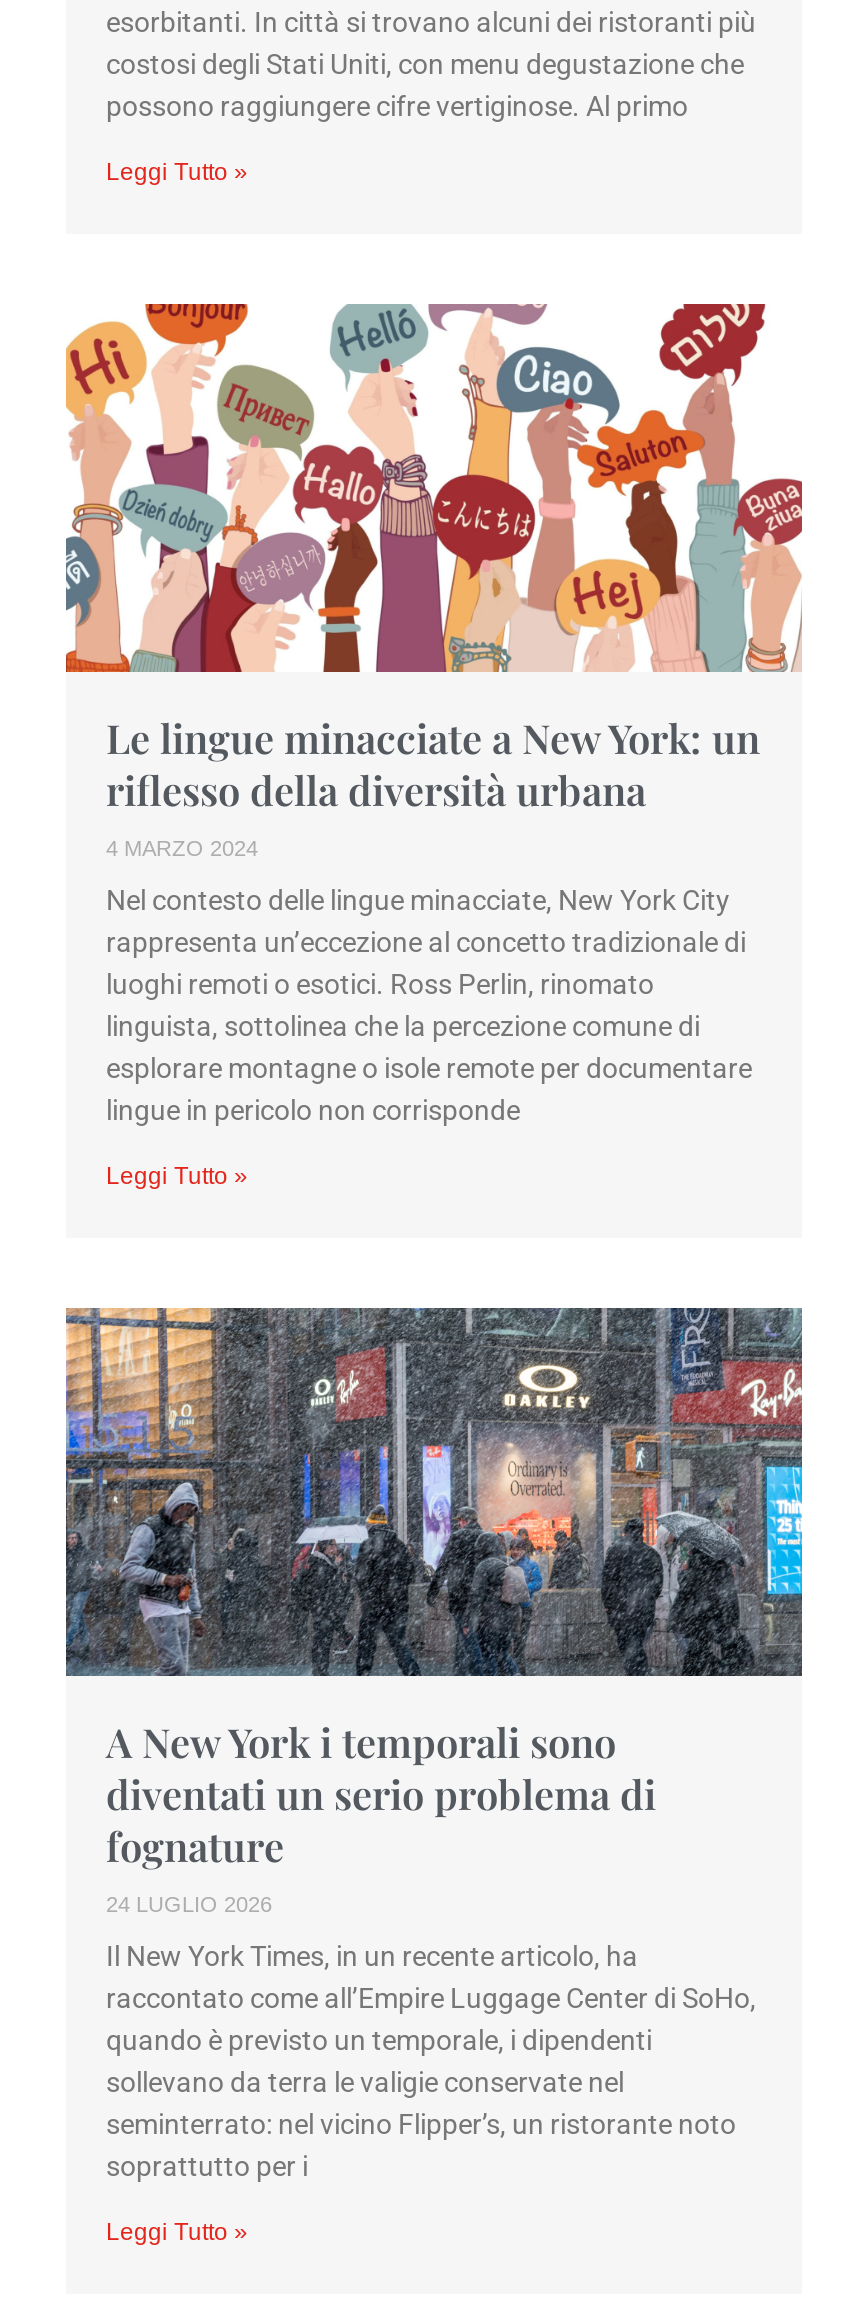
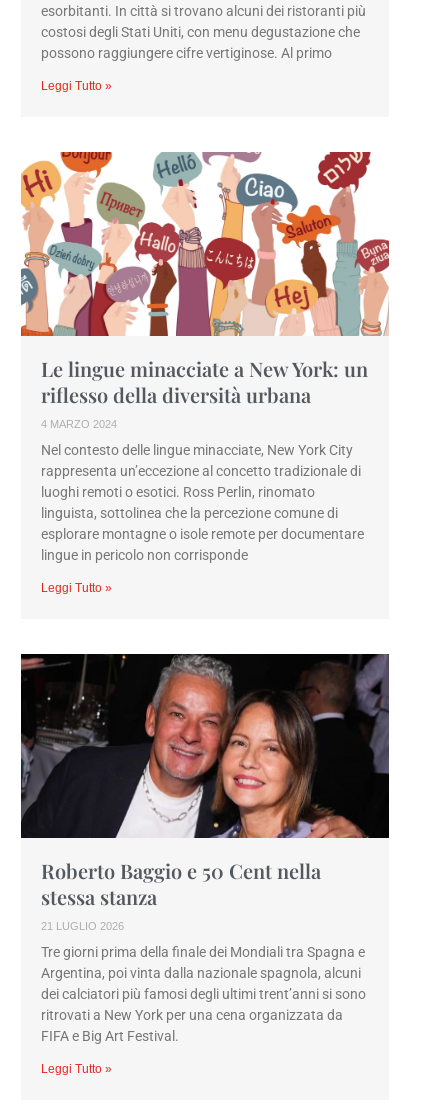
[64,1306,804,1916] [image] | A New York i temporali sono | diventati un serio problema di | fognature | 24 LUGLIO 2026 -> [20,653,390,932] [image] | Roberto Baggio e 50 Cent nella | stessa stanza | 21 LUGLIO 2026
[106,1940,756,2182] Il New York Times, in un recente articolo, ha | raccontato come all’Empire Luggage Center di SoHo, | quando è previsto un temporale, i dipendenti | sollevano da terra le valigie conservate nel | seminterrato: nel vicino Flipper’s, un ristorante noto | soprattutto per i -> [41,944,366,1044] Tre giorni prima della finale dei Mondiali tra Spagna e | Argentina, poi vinta dalla nazionale spagnola, alcuni | dei calciatori più famosi degli ultimi trent’anni si sono | ritrovati a New York per una cena organizzata da | FIFA e Big Art Festival.

